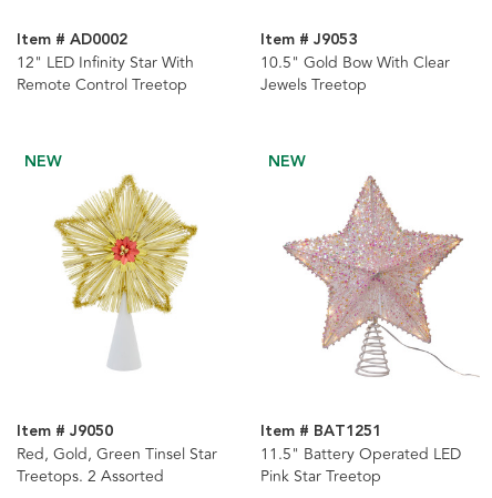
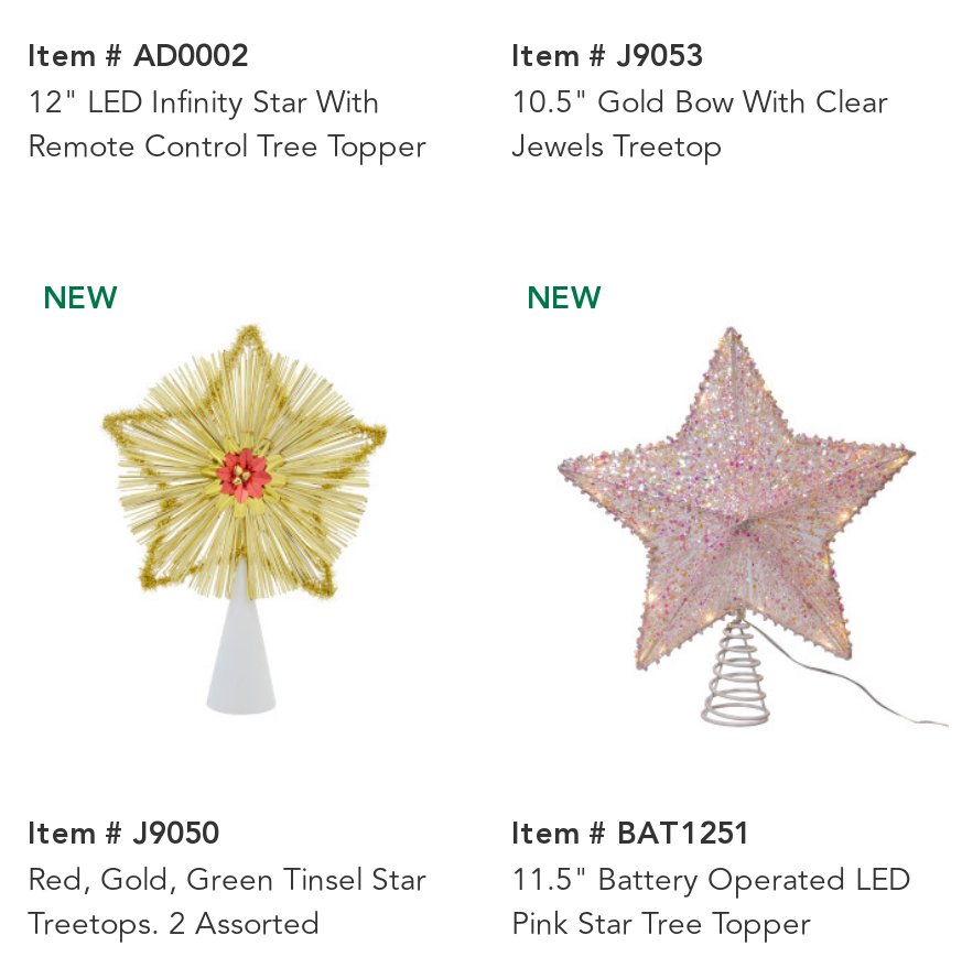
[17,73,187,97] Remote Control Treetop -> [28,124,426,170] Remote Control Tree Topper
[260,465,381,488] Pink Star Treetop -> [511,901,811,948] Pink Star Tree Topper

